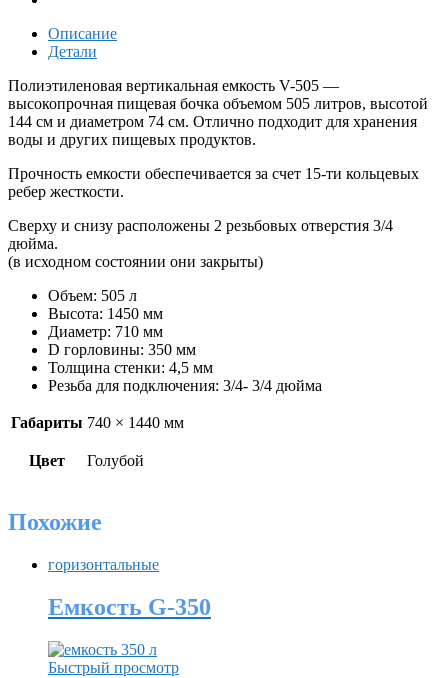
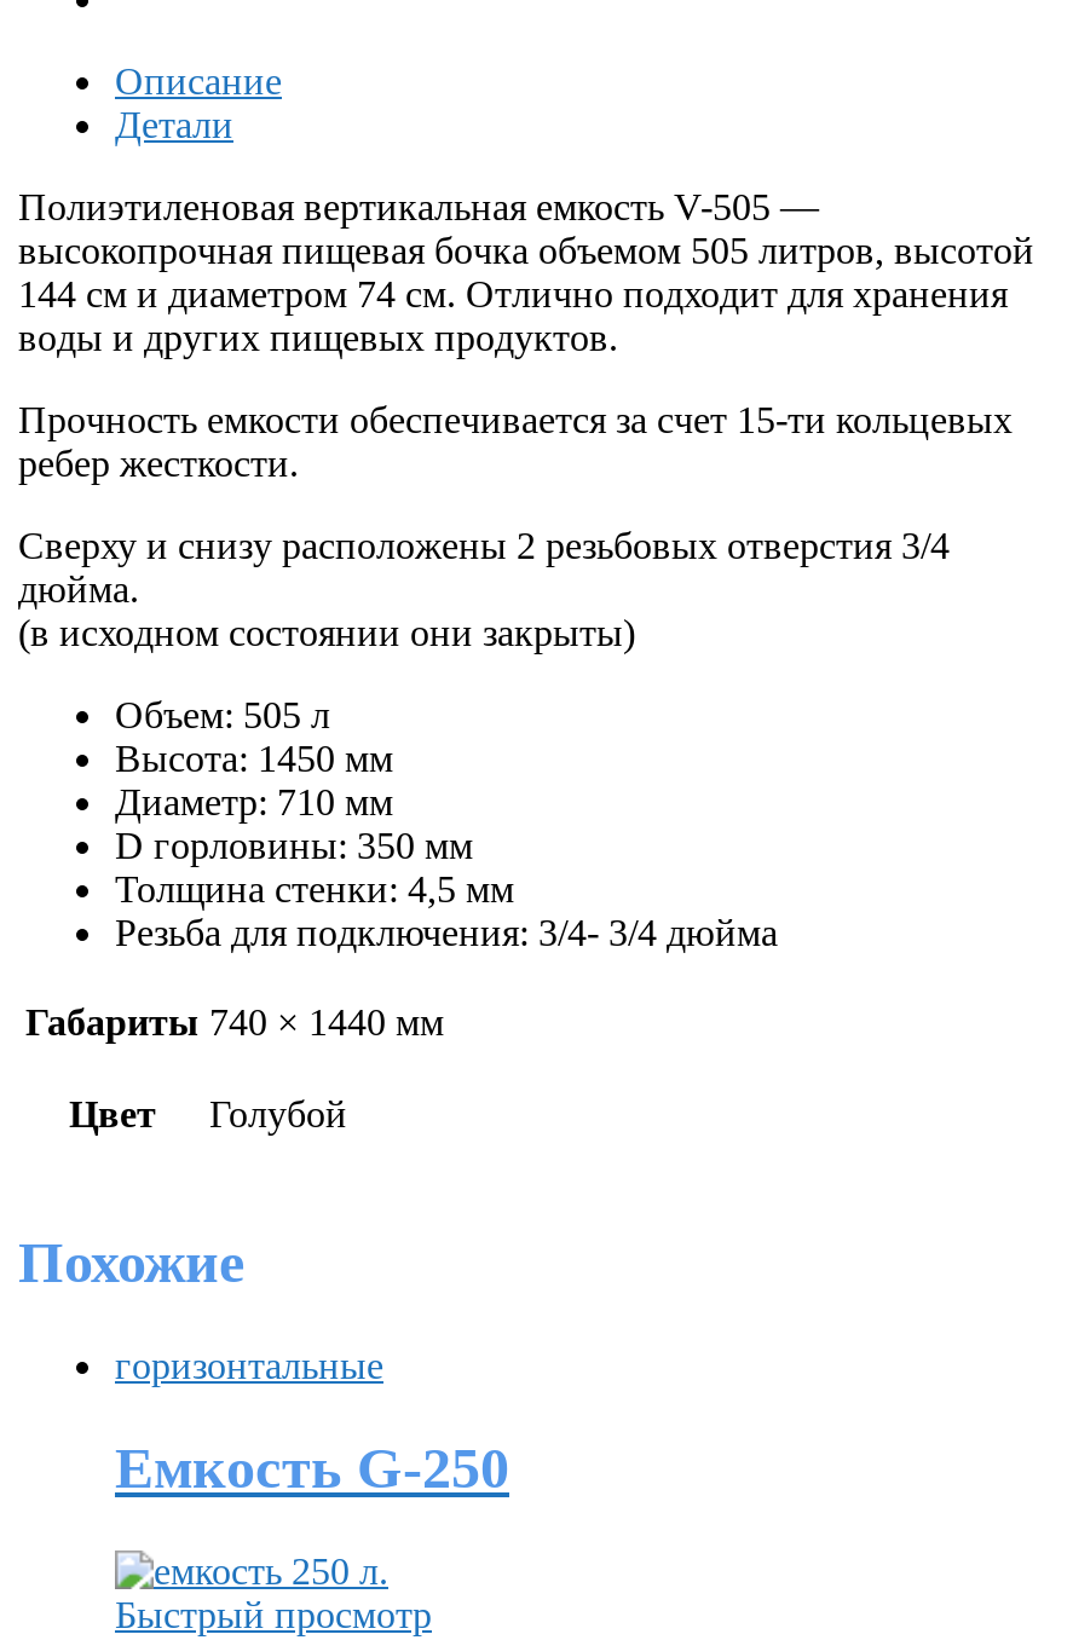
[48,594,211,620] Емкость G-350 -> [115,1437,509,1500] Емкость G-250

